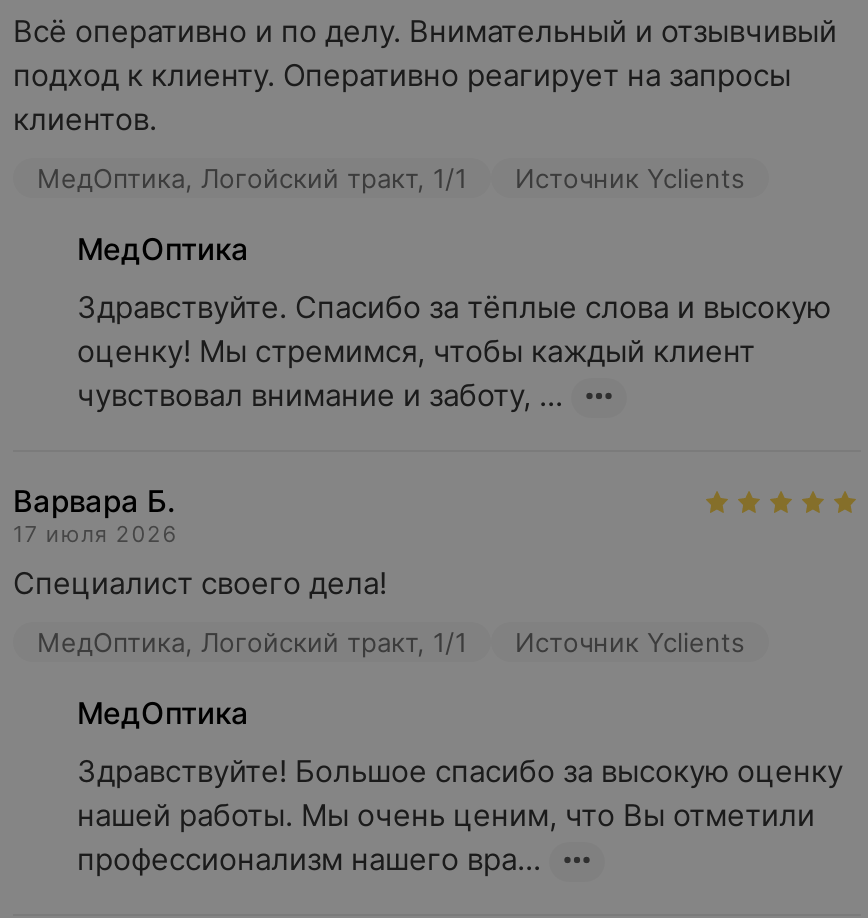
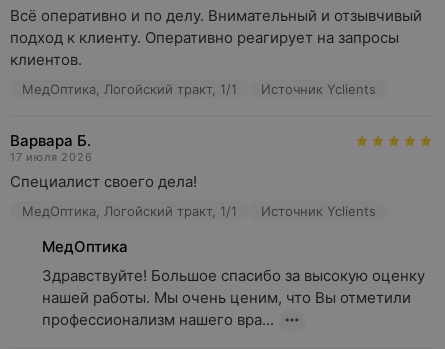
[77,230,831,414] МедОптика | Здравствуйте. Спасибо за тёплые слова и высокую | оценку! Мы стремимся, чтобы каждый клиент | чувствовал внимание и заботу, ... -> none

